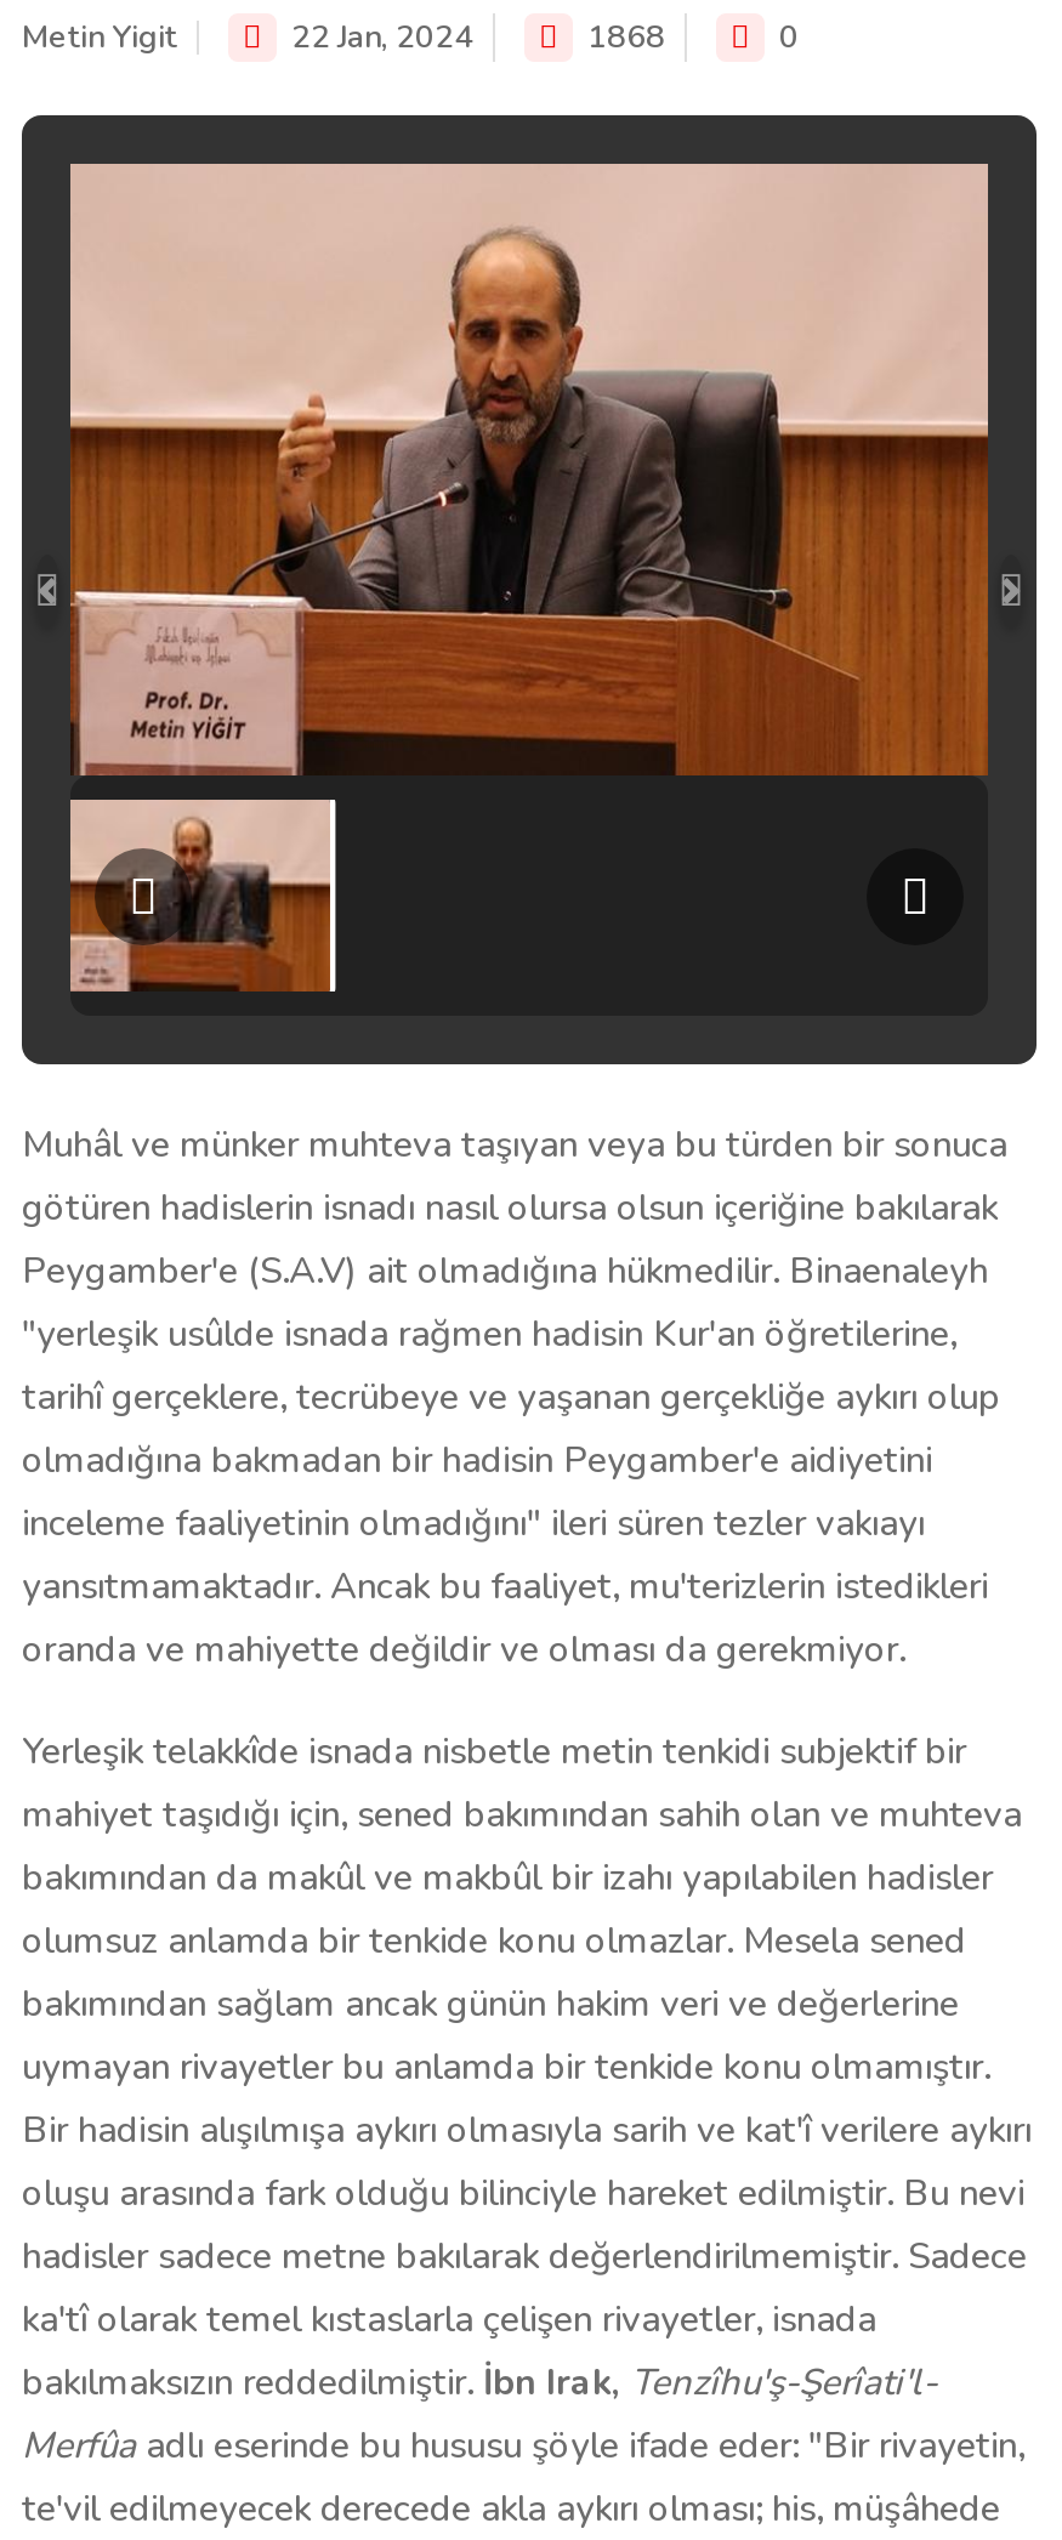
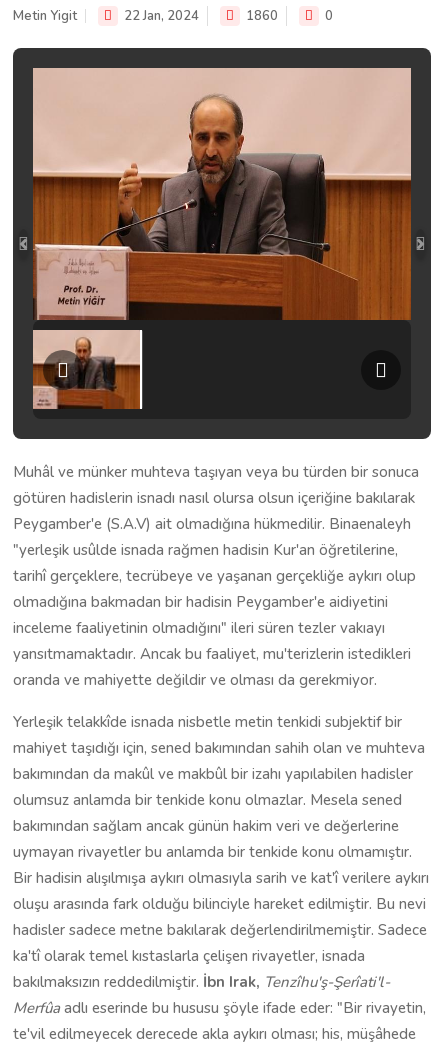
[580,16,665,59] 1868 -> [243,7,278,25] 1860

